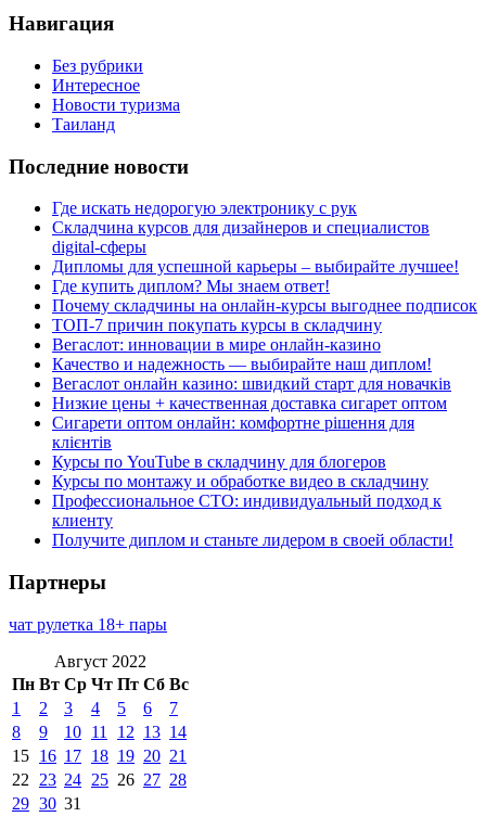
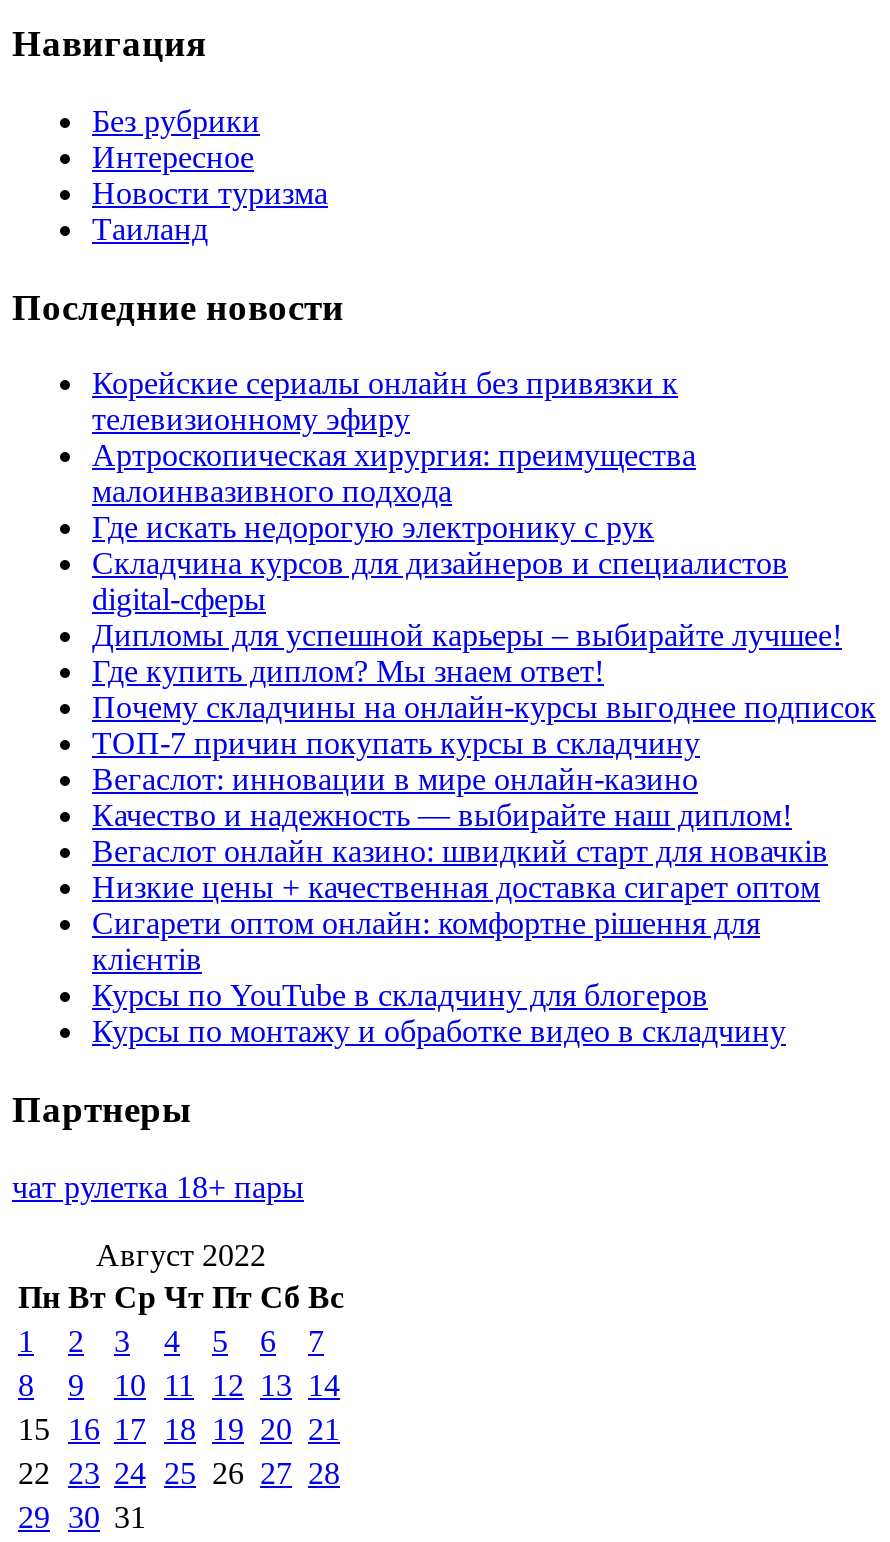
none -> [92,367,696,509] Корейские сериалы онлайн без привязки к | телевизионному эфиру | Артроскопическая хирургия: преимущества | малоинвазивного подхода
moved [52,199,477,491] -> [92,511,876,1049]: Где искать недорогую электронику с рук | Складчина курсов для дизайнеров и специалистов | Дипломы для успешной карьеры – выбирайте лучшее! | ... | Курсы по YouTube в складчину для блогеров | Курсы по монтажу и обработке видео в складчину
[52,492,453,549] Профессиональное СТО: индивидуальный подход к | клиенту | Получите диплом и станьте лидером в своей области! -> none

